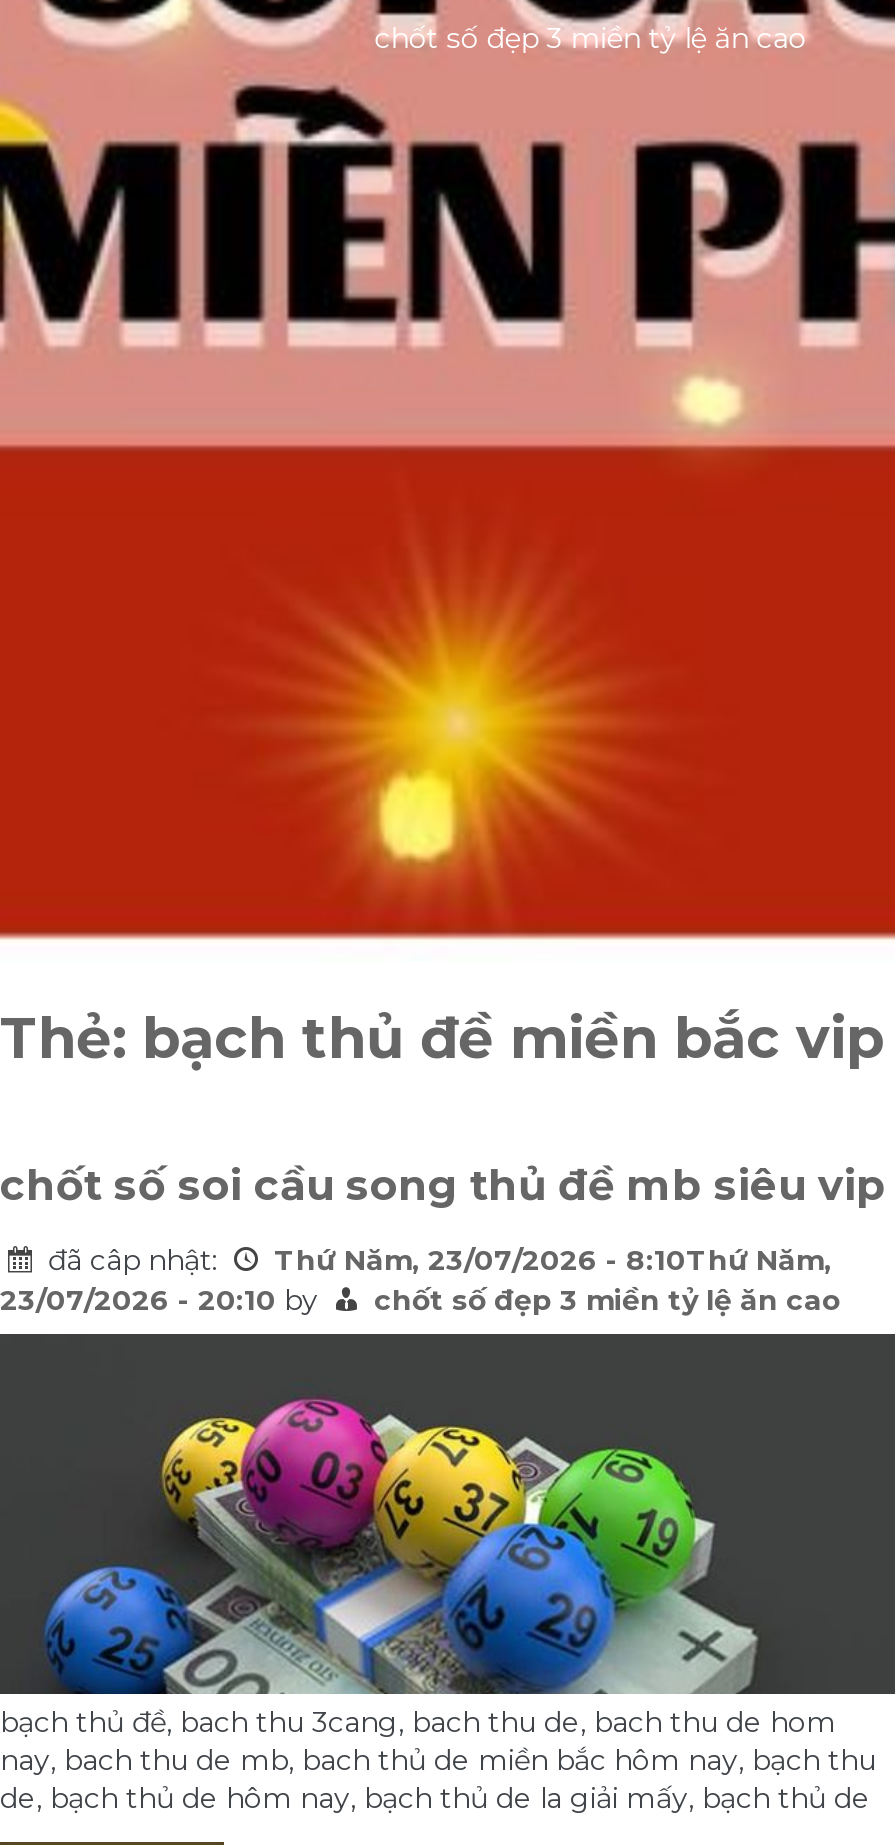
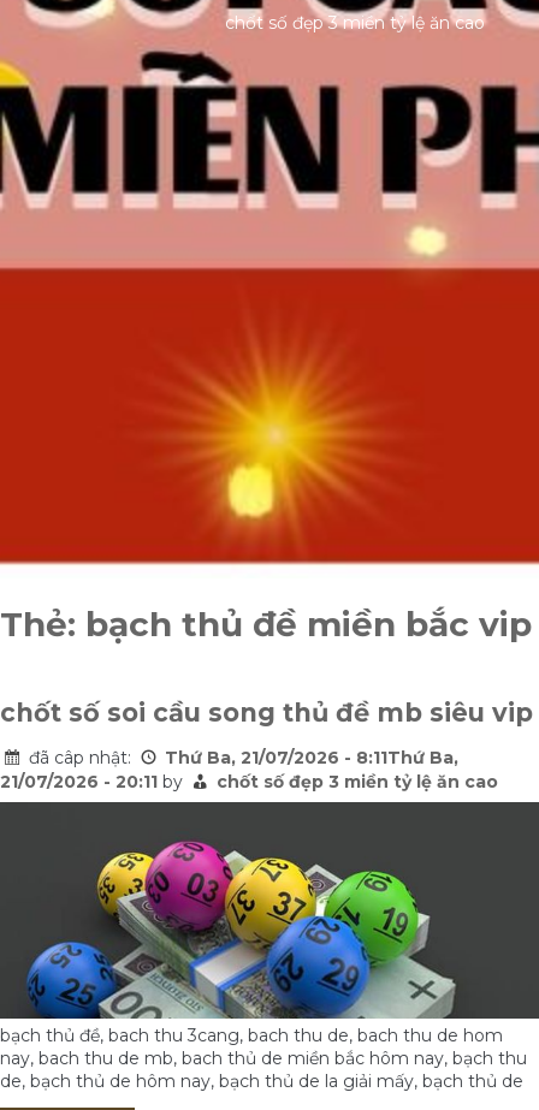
[274,1243,832,1279] Thứ Năm, 23/07/2026 - 8:10Thứ Năm, -> [165,747,458,769] Thứ Ba, 21/07/2026 - 8:11Thứ Ba,
[0,1283,326,1319] 23/07/2026 - 20:10 by -> [0,771,188,793] 21/07/2026 - 20:11 by

